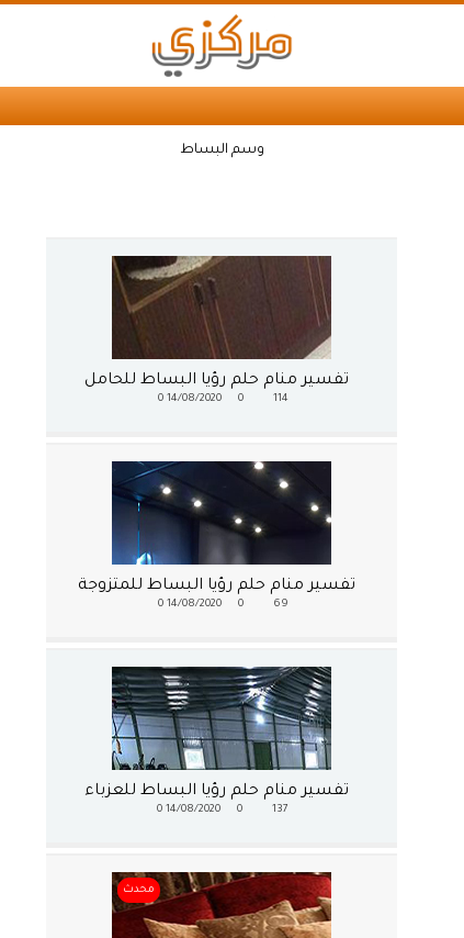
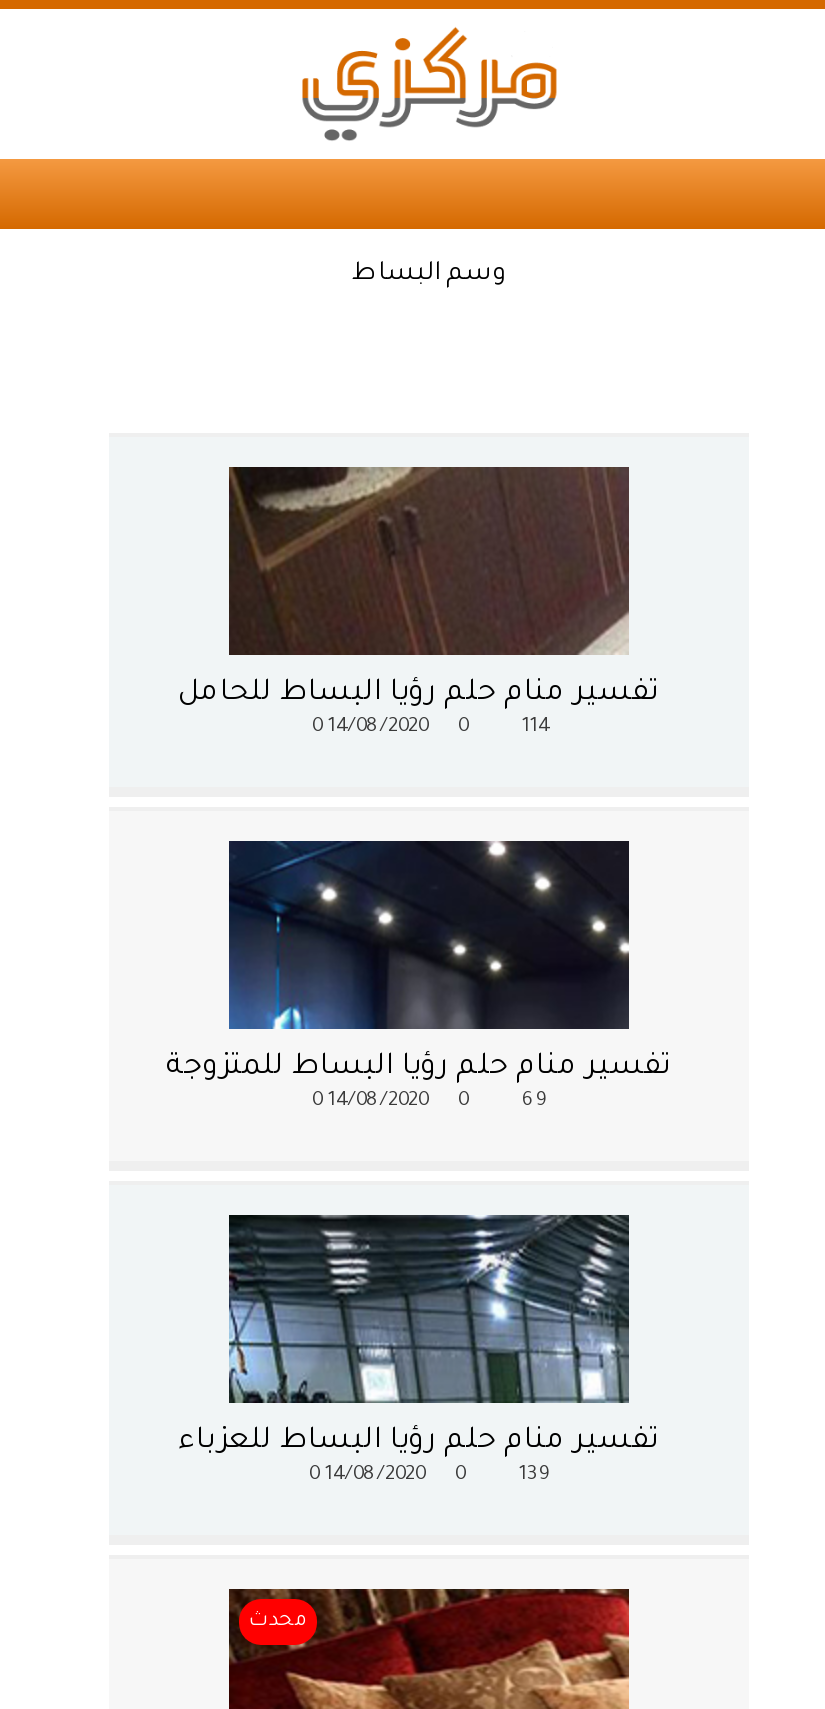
[272,804,288,816] 137 -> [519,1465,553,1487] 139

